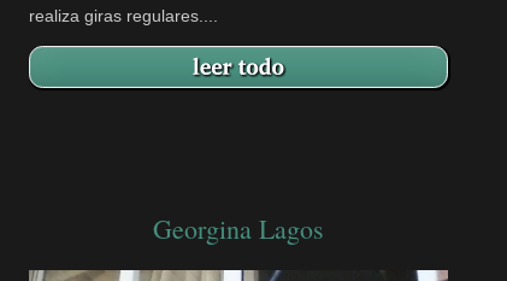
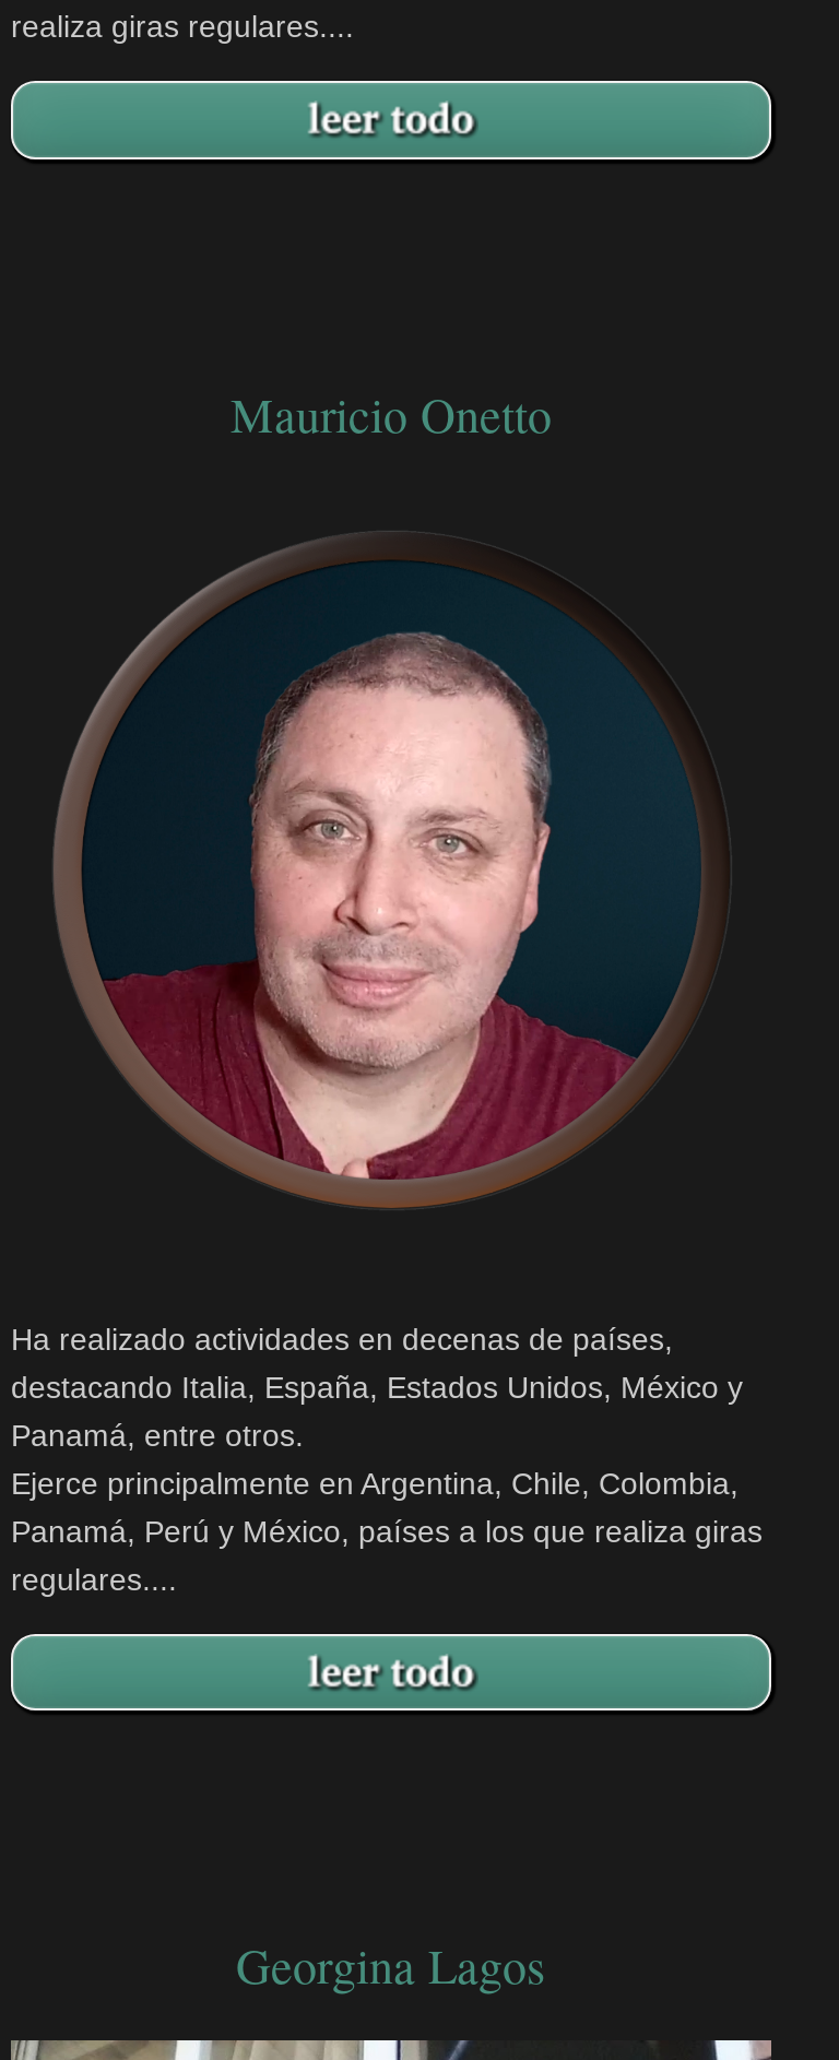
none -> [11,1322,763,1597] Ha realizado actividades en decenas de países, | destacando Italia, España, Estados Unidos, México y | Panamá, entre otros. | Ejerce principalmente en Argentina, Chile, Colombia, | Panamá, Perú y México, países a los que realiza giras | regulares....
none -> [52,536,706,1211] [image]
none -> [231,382,552,446] Mauricio Onetto

